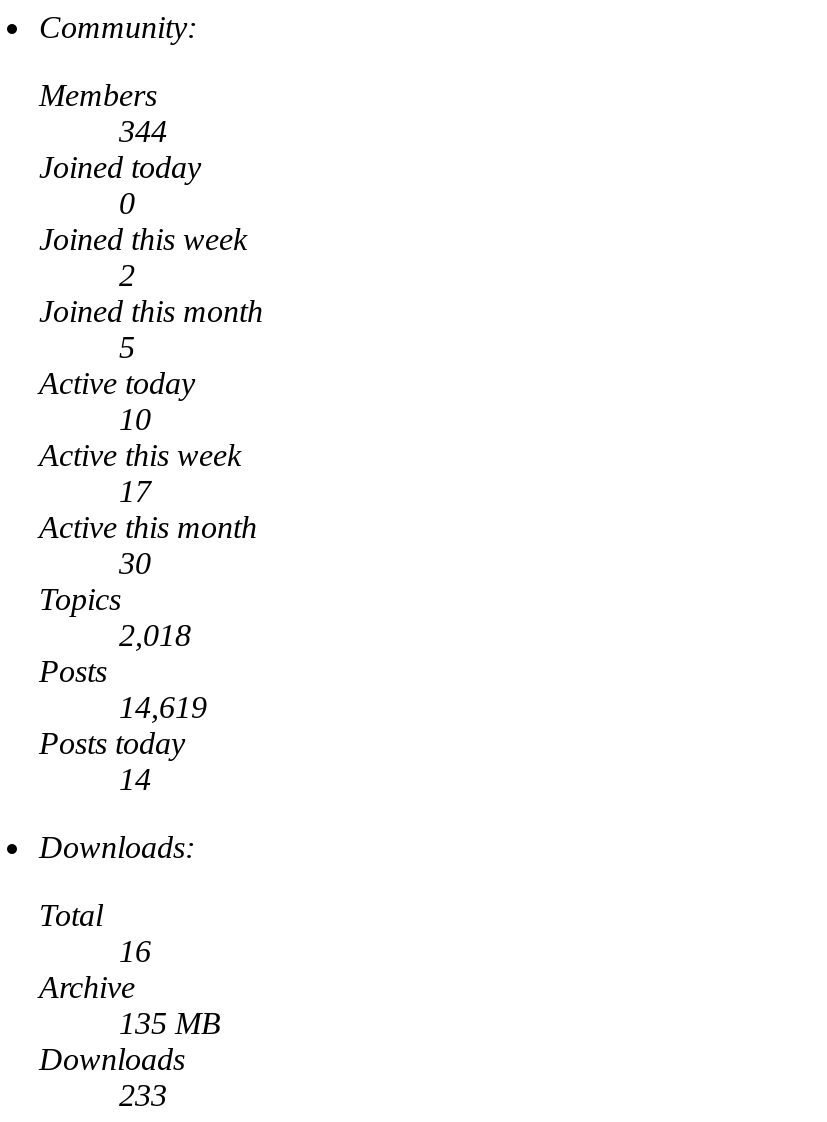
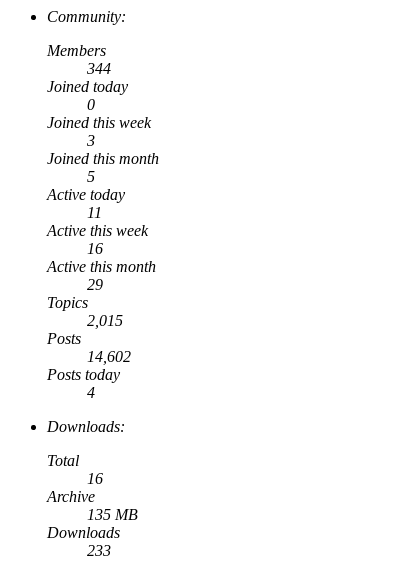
[119,259,135,293] 2 -> [87,132,95,149] 3
[119,403,151,437] 10 -> [87,204,102,221] 11
[119,475,151,509] 17 -> [87,240,103,257] 16
[119,547,151,581] 30 -> [87,276,103,293] 29
[119,619,191,653] 2,018 -> [87,312,123,329] 2,015
[119,691,207,725] 14,619 -> [87,348,131,365] 14,602
[119,763,151,797] 14 -> [87,384,95,401] 4

